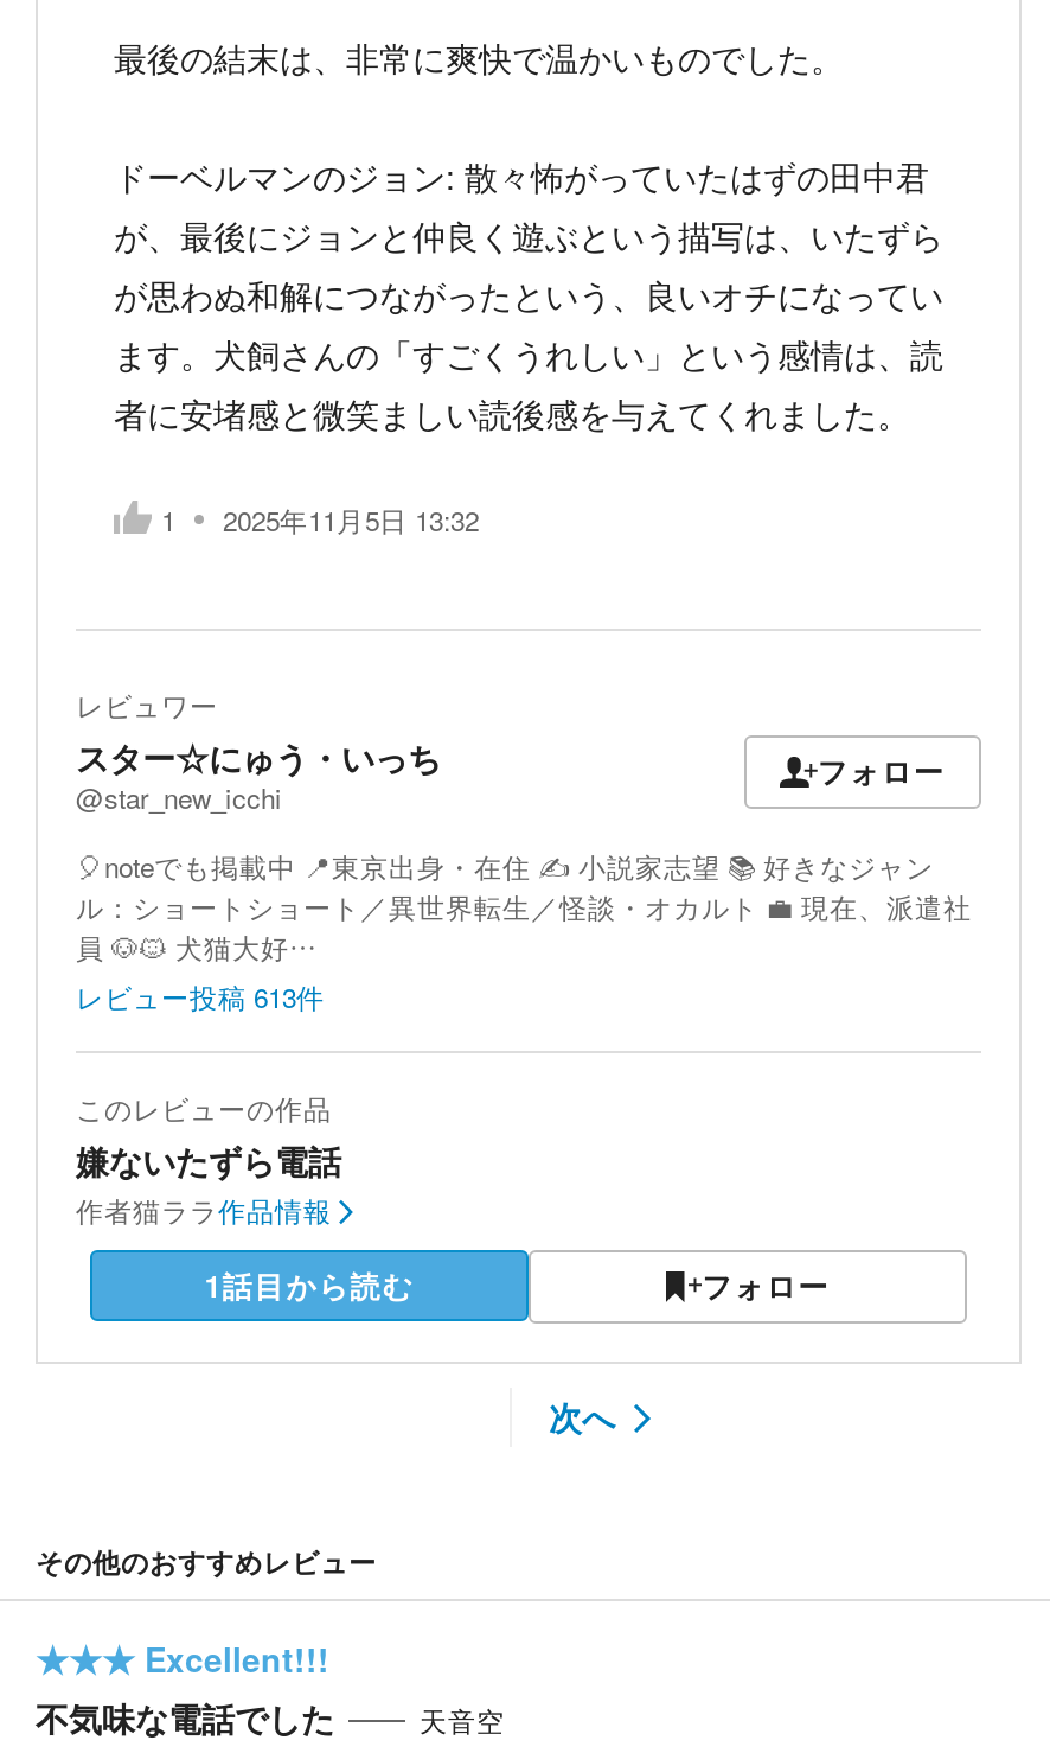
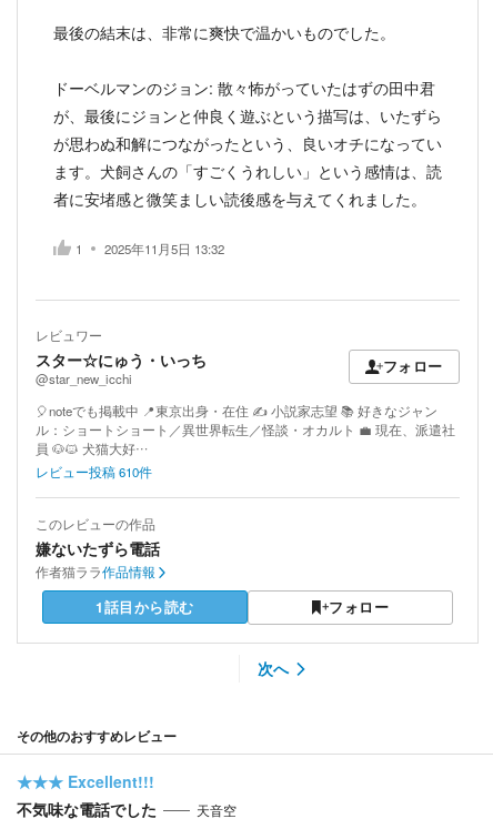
[76,977,325,1015] レビュー投稿613件 -> [36,463,152,481] レビュー投稿610件

